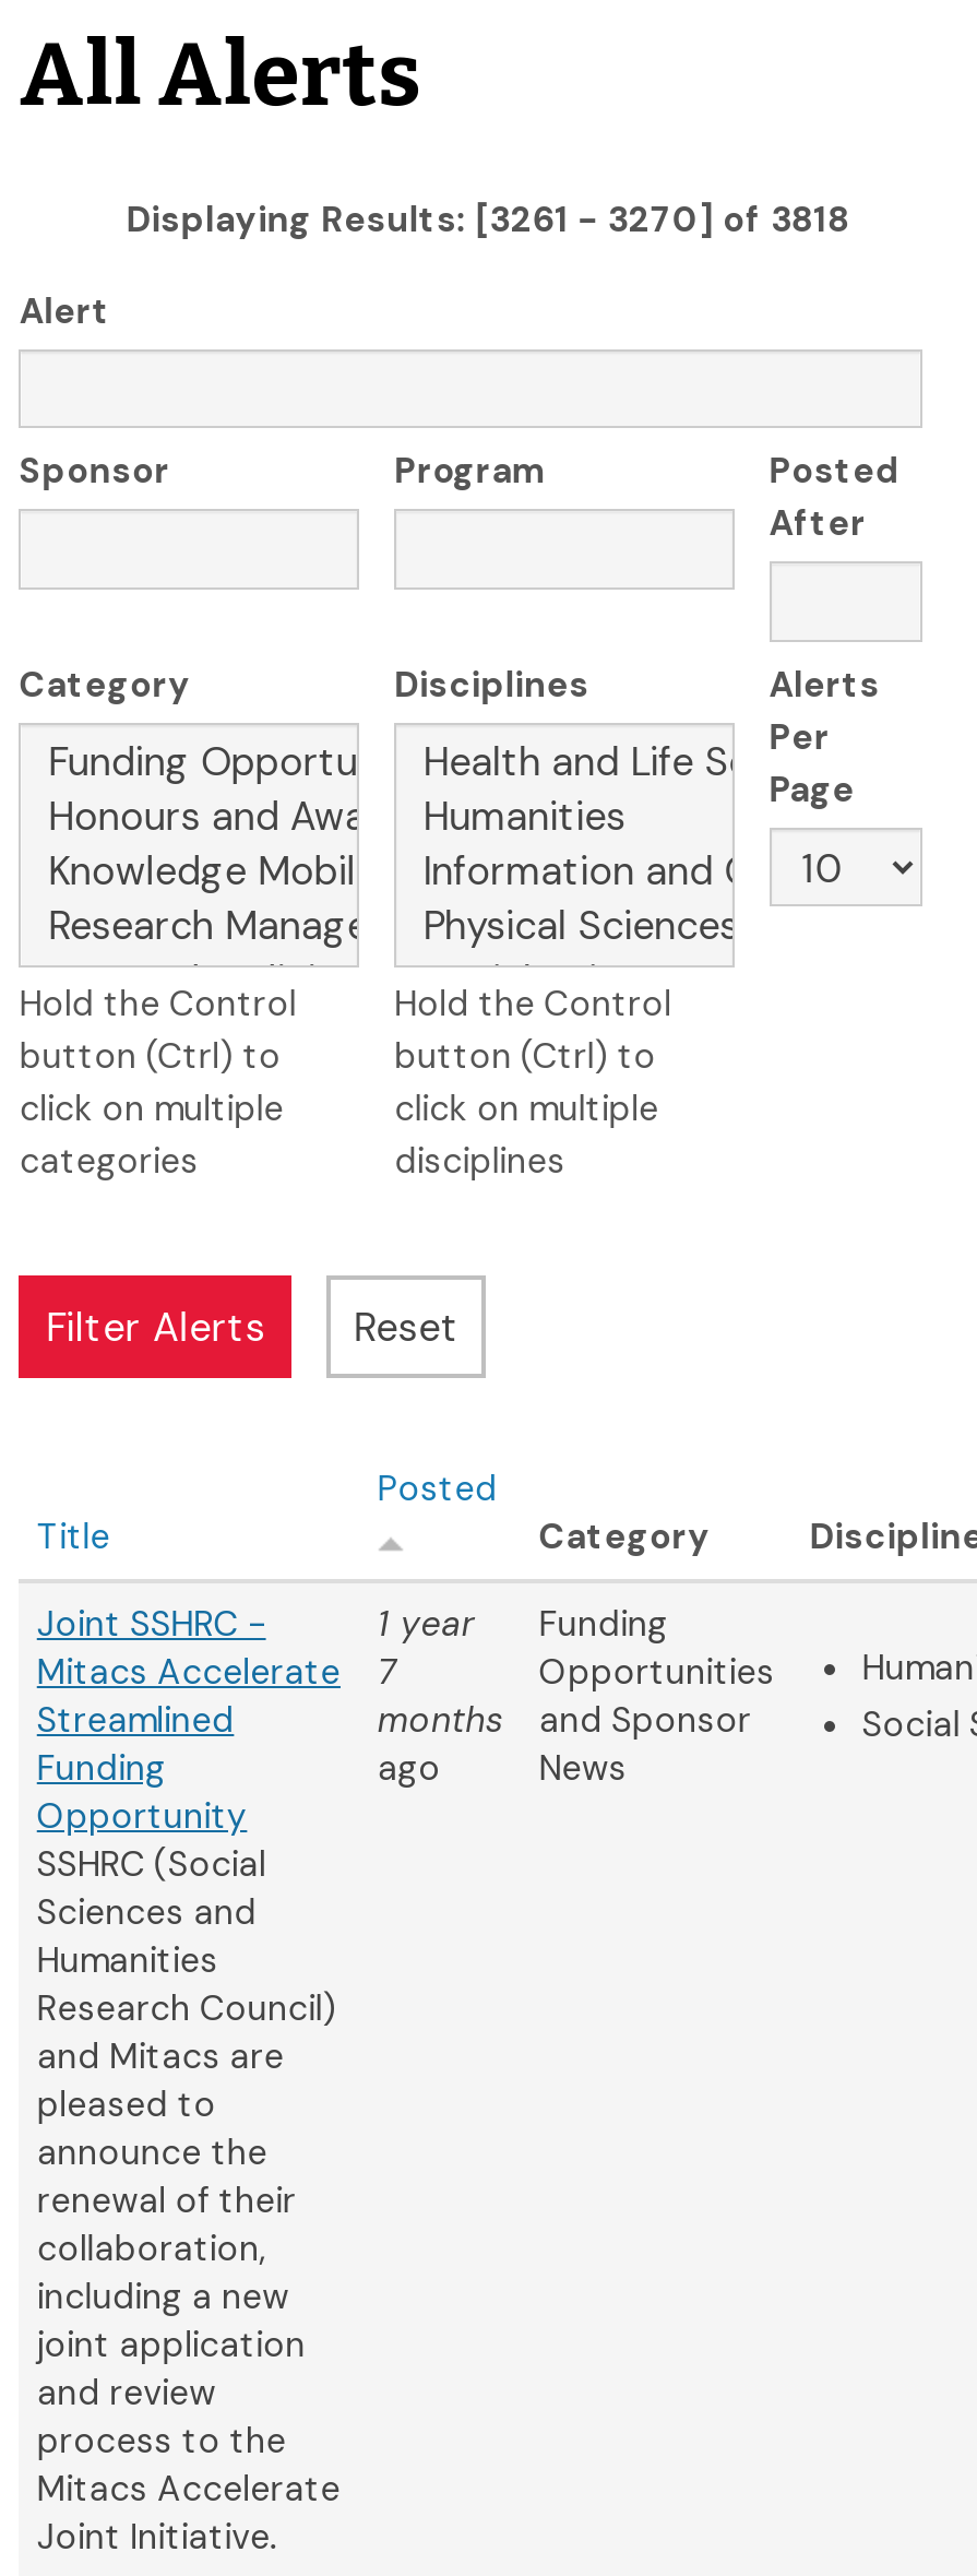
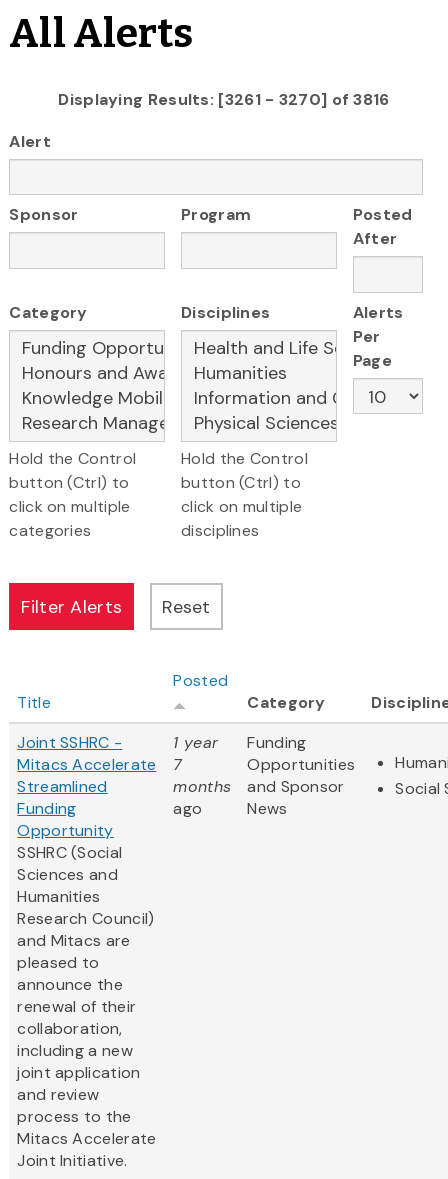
[126,196,850,242] Displaying Results: [3261 - 3270] of 3818 -> [58,89,390,110] Displaying Results: [3261 - 3270] of 3816

